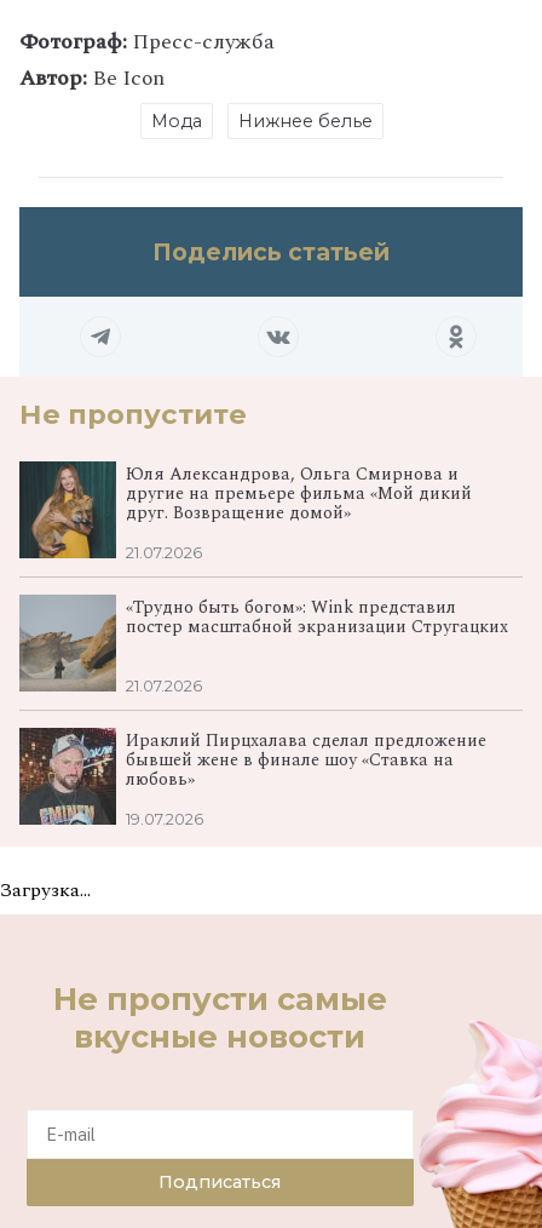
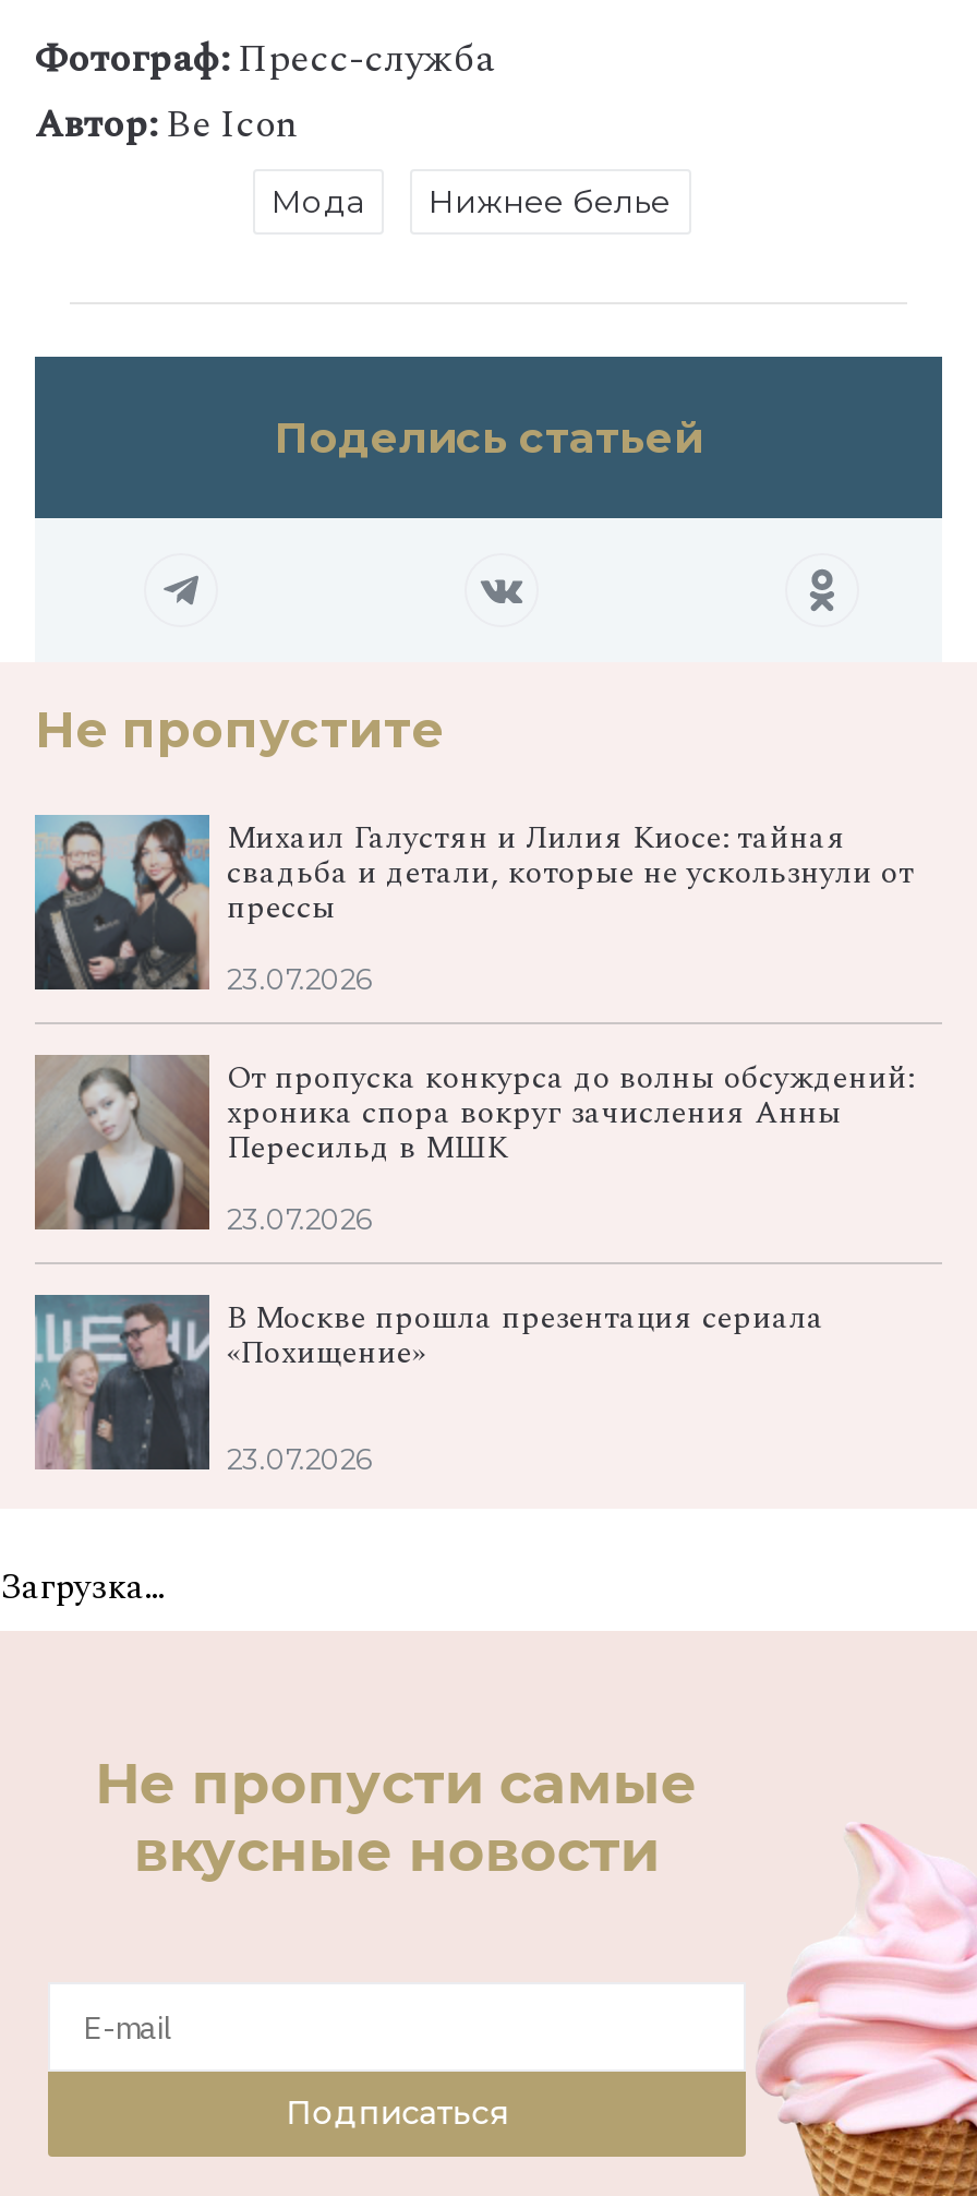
[18,460,472,560] [image] | Юля Александрова, Ольга Смирнова и | другие на премьере фильма «Мой дикий | друг. Возвращение домой» -> [33,813,914,992] [image] | Михаил Галустян и Лилия Киосе: тайная | свадьба и детали, которые не ускользнули от | прессы
[126,544,202,562] 21.07.2026 -> [227,963,373,996] 23.07.2026
[19,594,508,693] [image] | «Трудно быть богом»: Wink представил | постер масштабной экранизации Стругацких -> [35,1054,914,1232] [image] | От пропуска конкурса до волны обсуждений: | хроника спора вокруг зачисления Анны | Пересильд в МШК
[126,677,202,695] 21.07.2026 -> [227,1203,373,1236] 23.07.2026
[18,727,486,826] [image] | Ираклий Пирцхалава сделал предложение | бывшей жене в финале шоу «Ставка на | любовь» -> [33,1293,824,1469] [image] | В Москве прошла презентация сериала | «Похищение»
[126,810,203,828] 19.07.2026 -> [227,1443,373,1476] 23.07.2026

